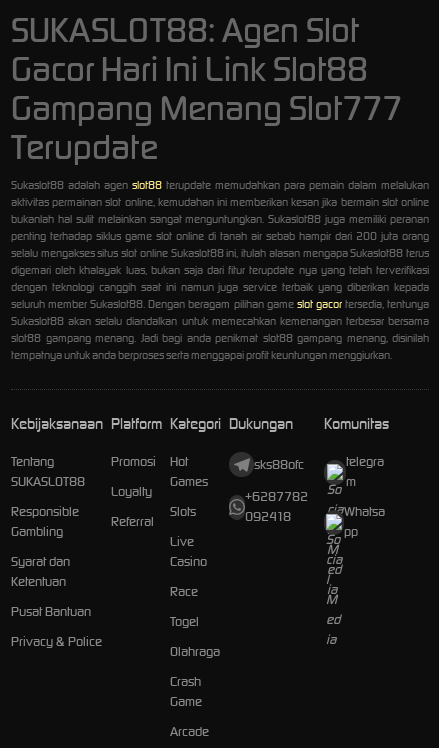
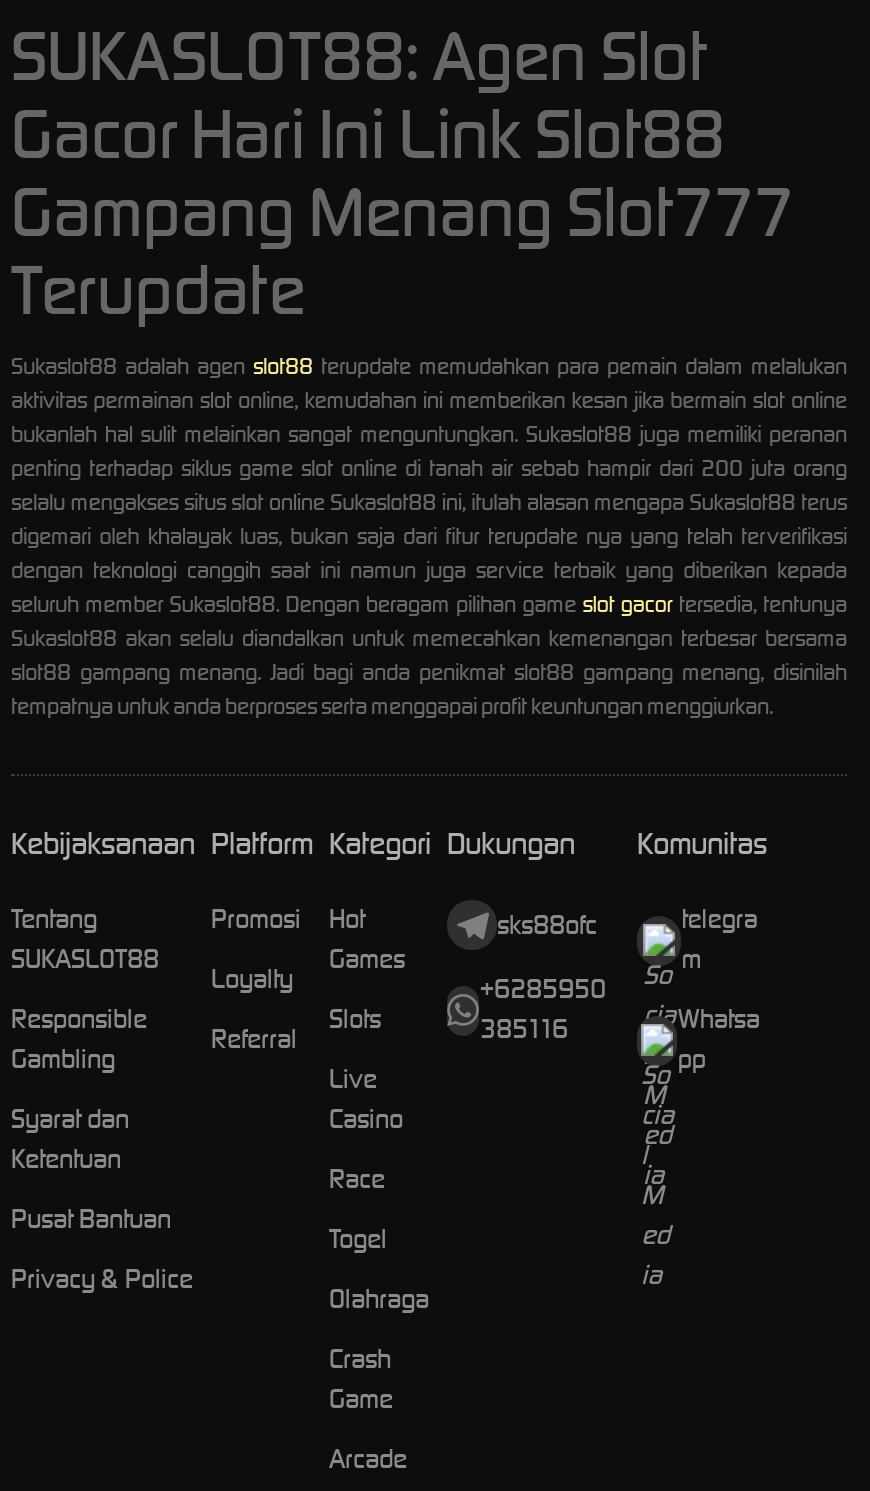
[245,488,308,505] +6287782 -> [480,972,606,1006] +6285950
[245,508,291,525] 092418 -> [480,1012,568,1046] 385116

